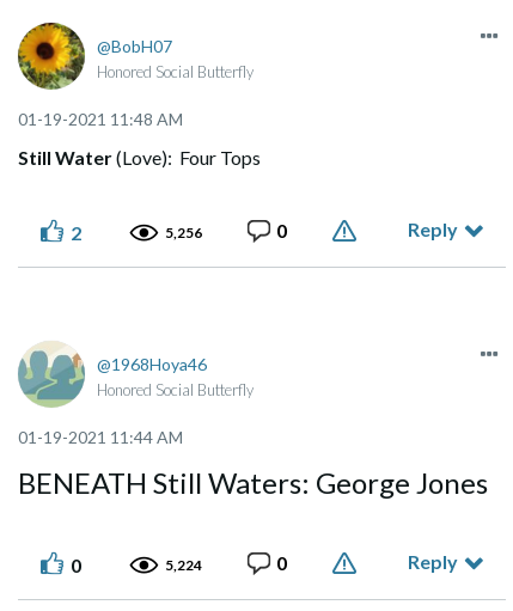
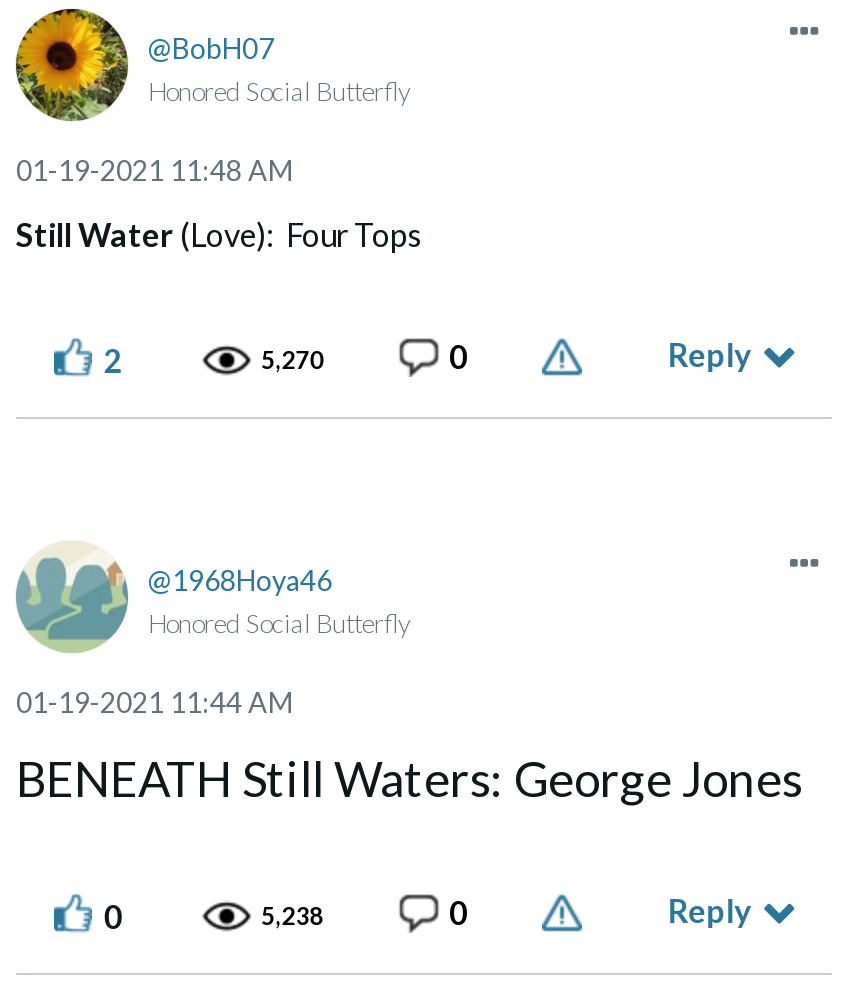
[165,223,202,241] 5,256 -> [261,344,323,374] 5,270
[165,556,202,574] 5,224 -> [261,900,323,930] 5,238

